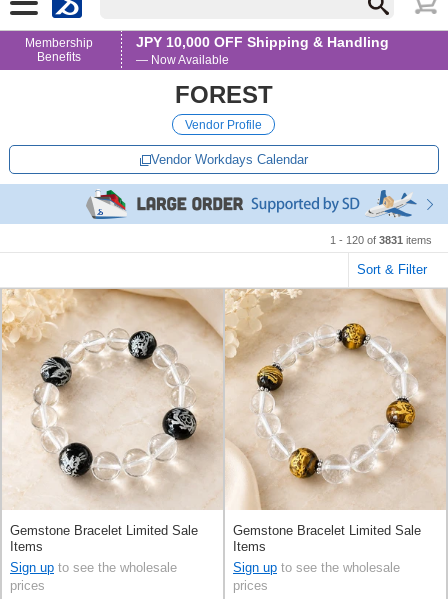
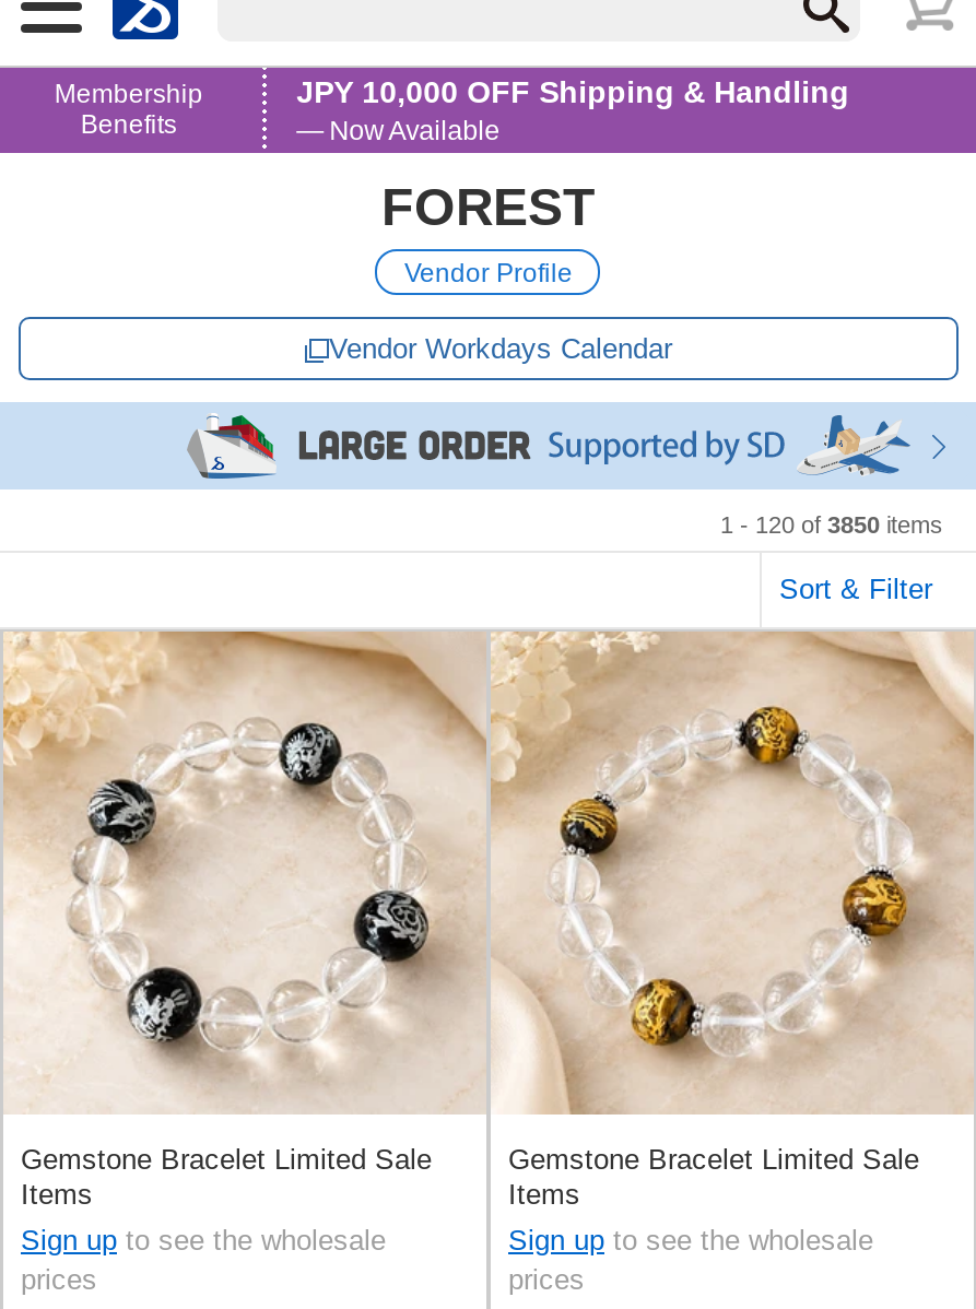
[330,234,432,246] 1 - 120 of 3831 items -> [720,511,943,538] 1 - 120 of 3850 items

